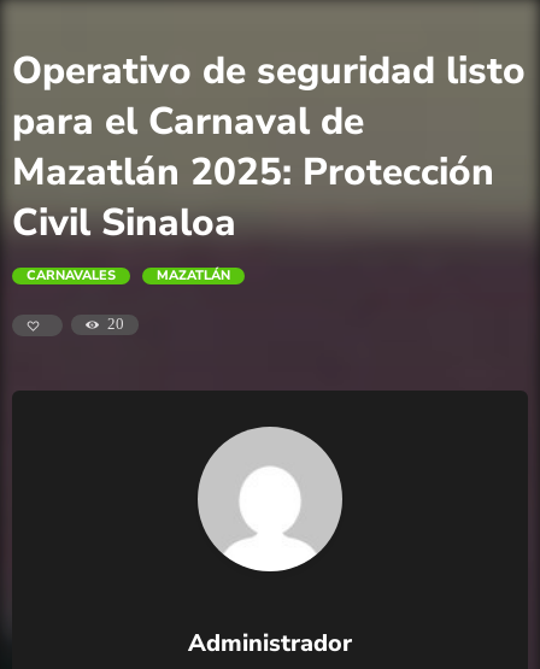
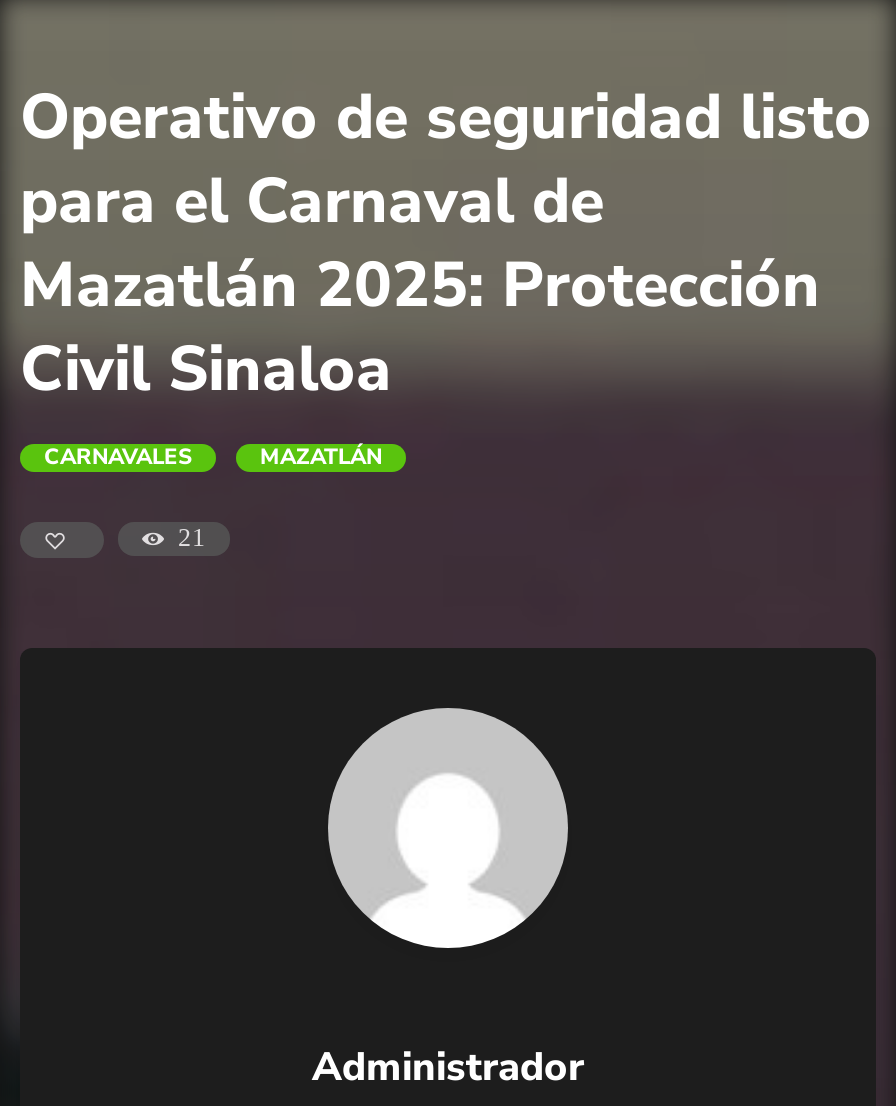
[107,314,124,333] 20 -> [178,522,206,552] 21

